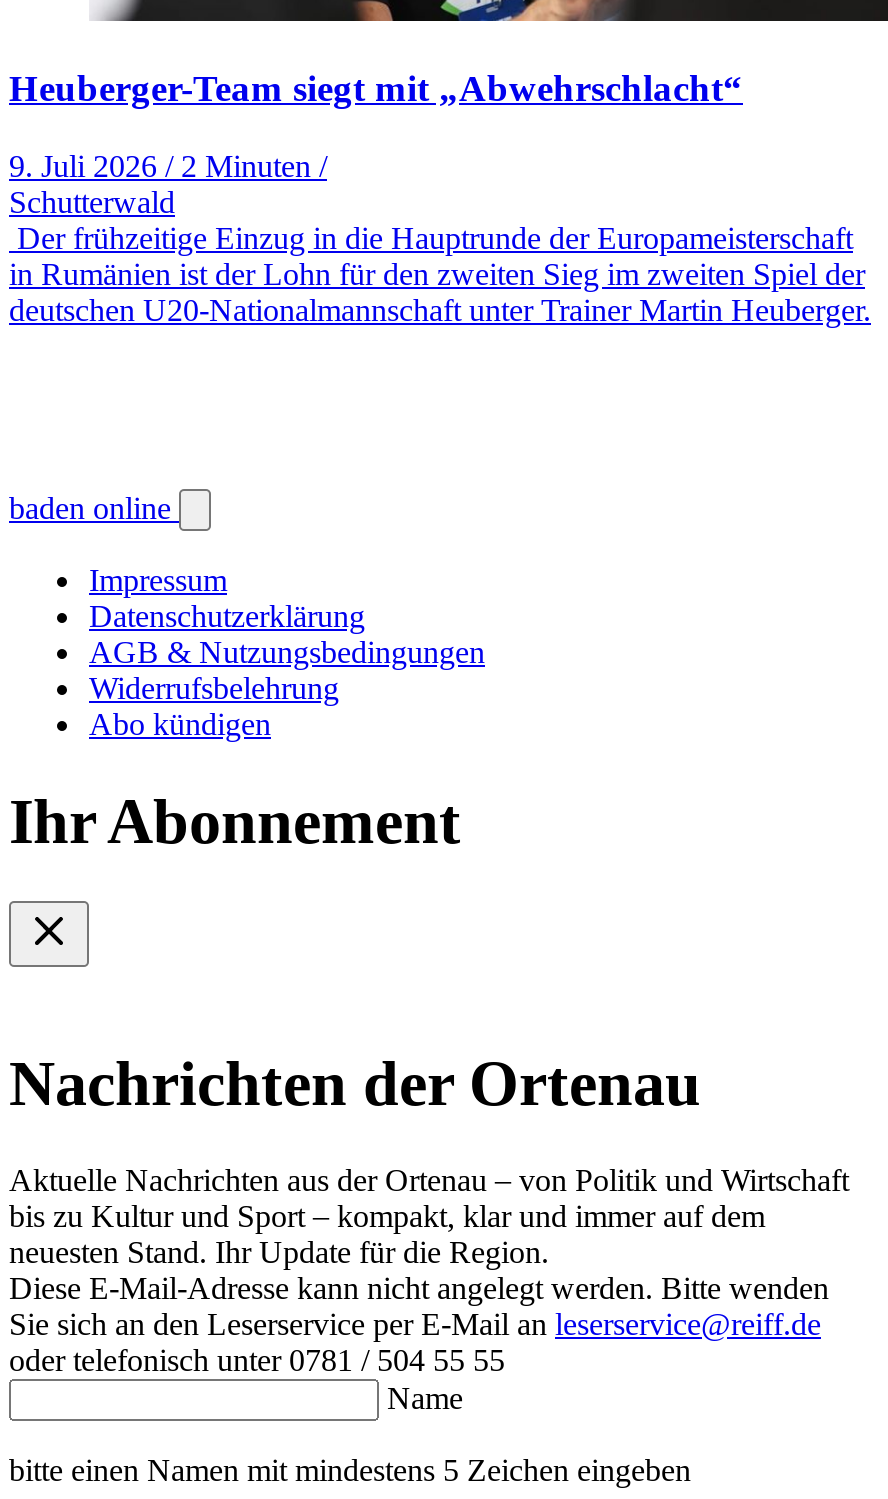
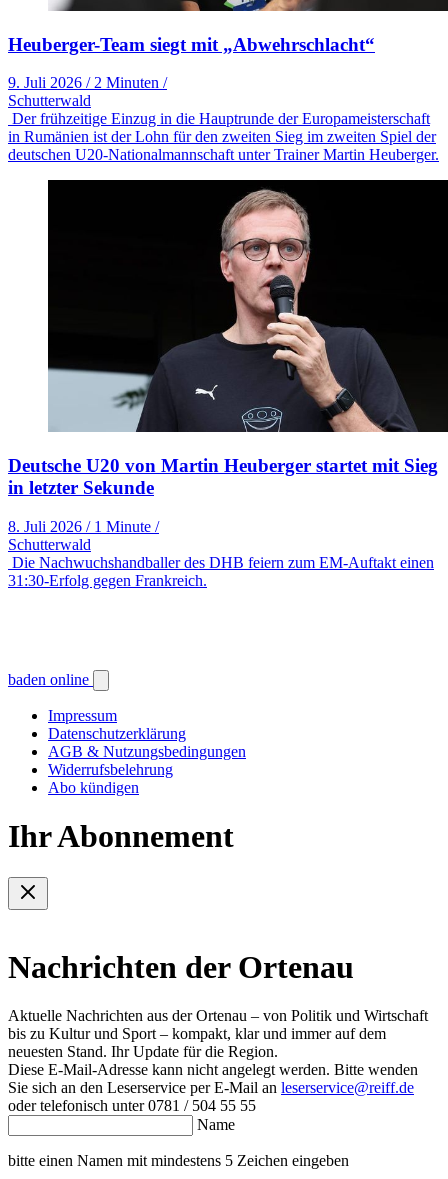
none -> [8,179,445,589] [image] | Deutsche U20 von Martin Heuberger startet mit Sieg | in letzter Sekunde | 8. Juli 2026 / 1 Minute / | Schutterwald | Die Nachwuchshandballer des DHB feiern zum EM-Auftakt einen | 31:30-Erfolg gegen Frankreich.

